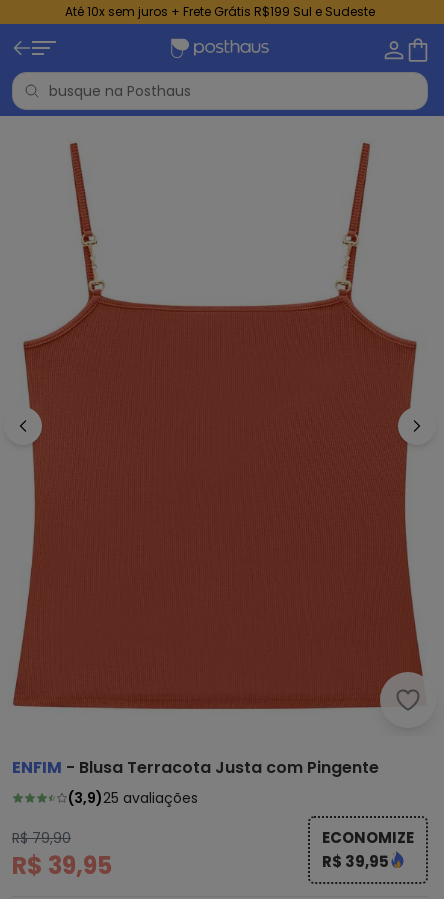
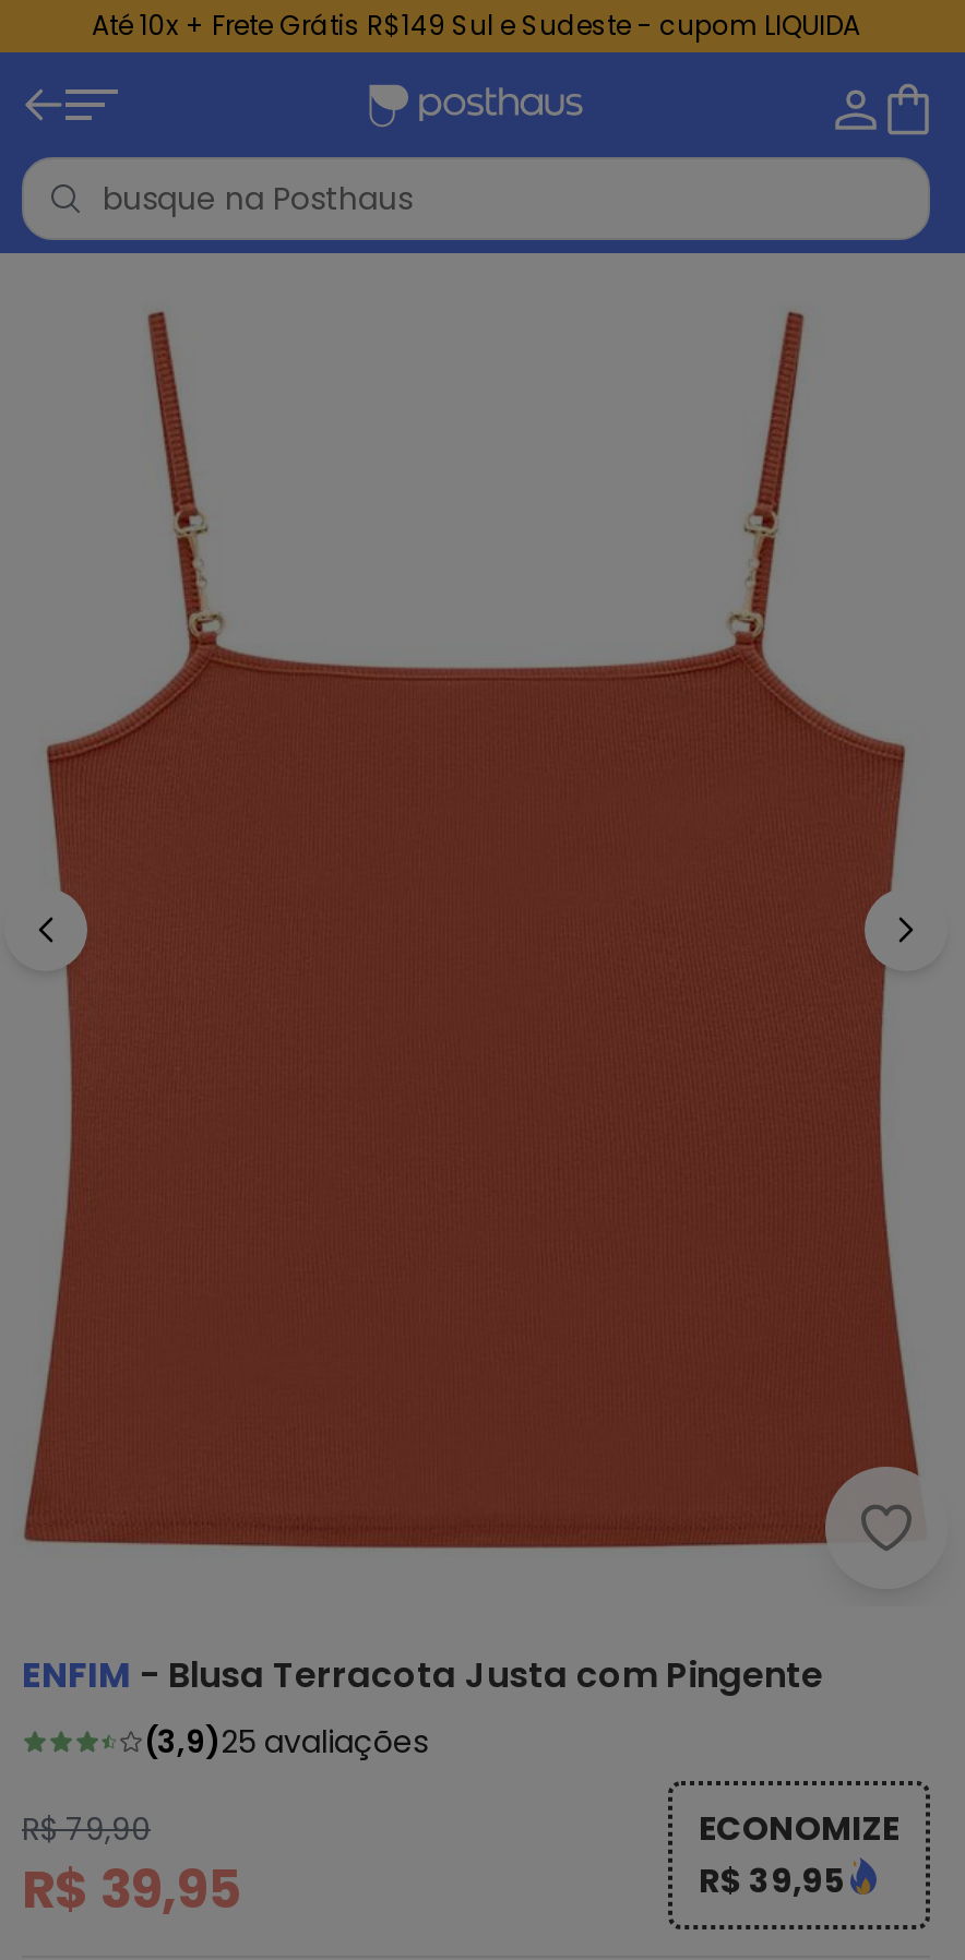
[65,3,375,20] Até 10x sem juros + Frete Grátis R$199 Sul e Sudeste -> [92,7,860,44] Até 10x + Frete Grátis R$149 Sul e Sudeste - cupom LIQUIDA

